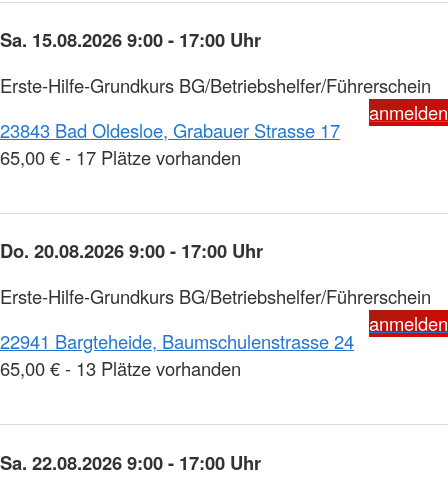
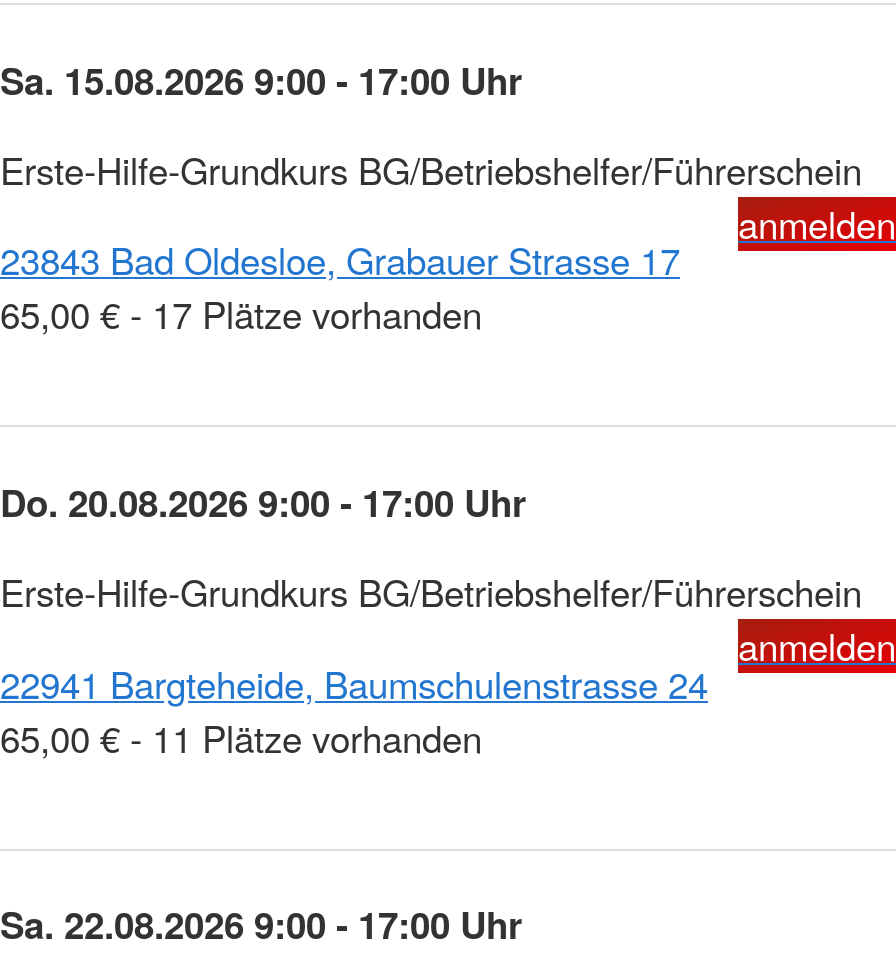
[0,355,241,381] 65,00 € - 13 Plätze vorhanden -> [0,710,482,762] 65,00 € - 11 Plätze vorhanden

